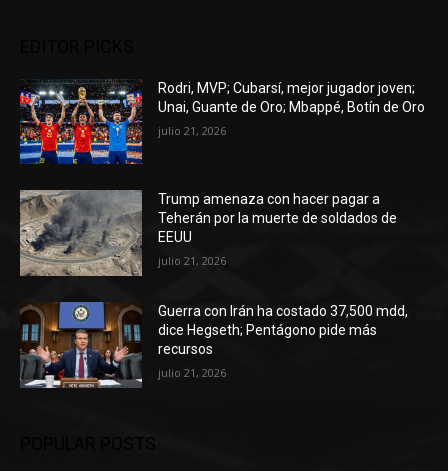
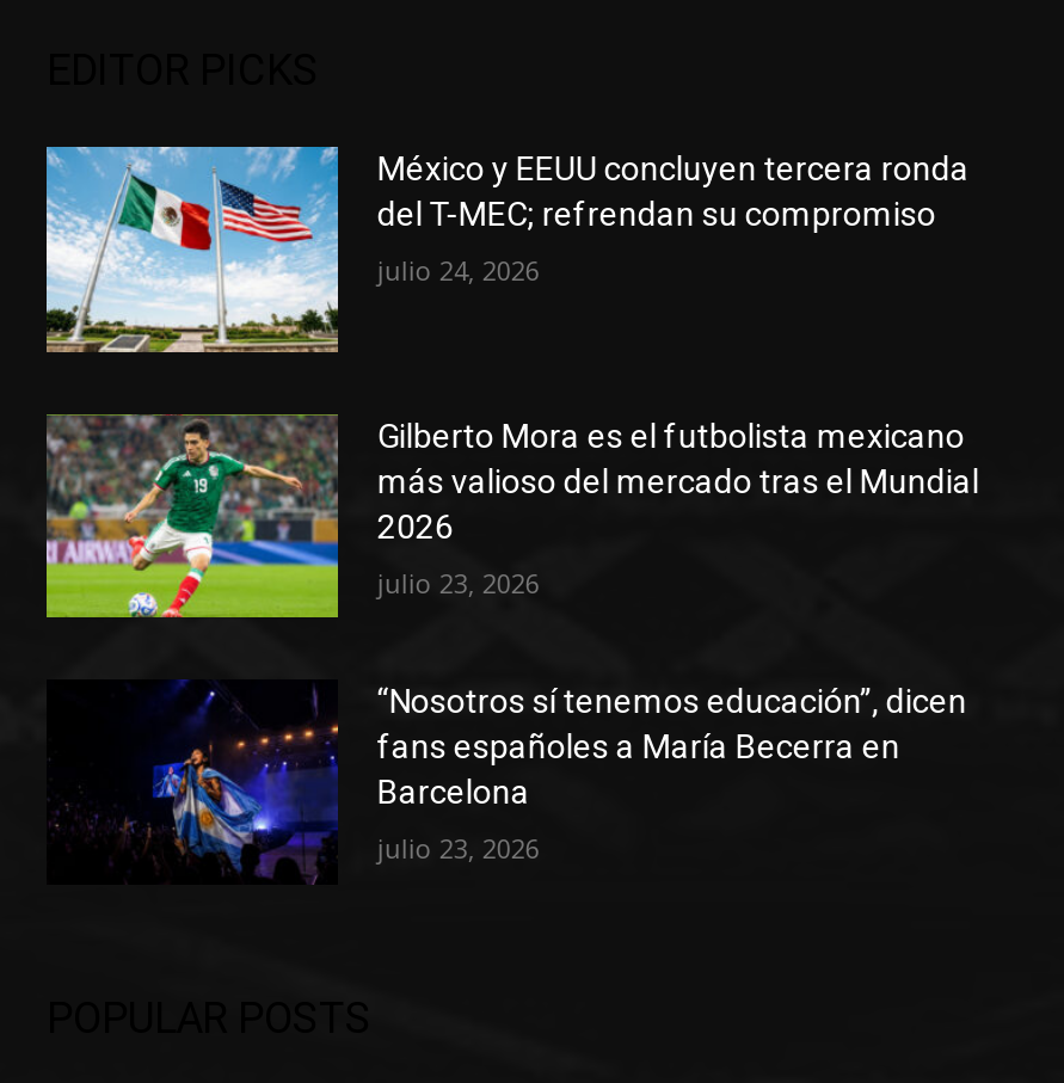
[19,79,425,165] [image] | Rodri, MVP; Cubarsí, mejor jugador joven; | Unai, Guante de Oro; Mbappé, Botín de Oro -> [44,144,969,355] [image] | México y EEUU concluyen tercera ronda | del T-MEC; refrendan su compromiso
[158,123,226,138] julio 21, 2026 -> [377,251,540,287] julio 24, 2026
[19,189,397,277] [image] | Trump amenaza con hacer pagar a | Teherán por la muerte de soldados de | EEUU -> [44,412,979,620] [image] | Gilberto Mora es el futbolista mexicano | más valioso del mercado tras el Mundial | 2026
[158,253,226,268] julio 21, 2026 -> [377,563,540,599] julio 23, 2026
[19,301,408,389] [image] | Guerra con Irán ha costado 37,500 mdd, | dice Hegseth; Pentágono pide más | recursos -> [47,679,967,885] [image] | “Nosotros sí tenemos educación”, dicen | fans españoles a María Becerra en | Barcelona
[158,365,226,380] julio 21, 2026 -> [377,830,540,866] julio 23, 2026

